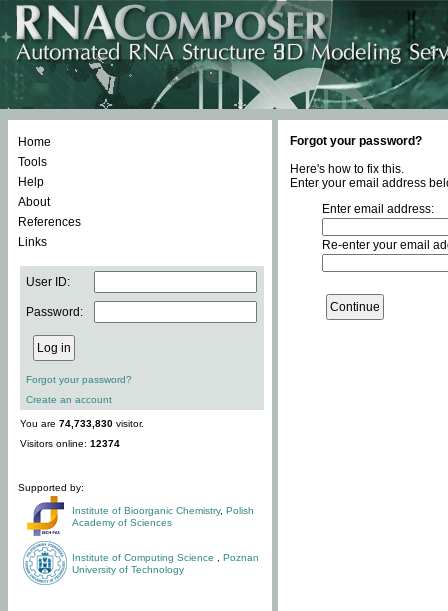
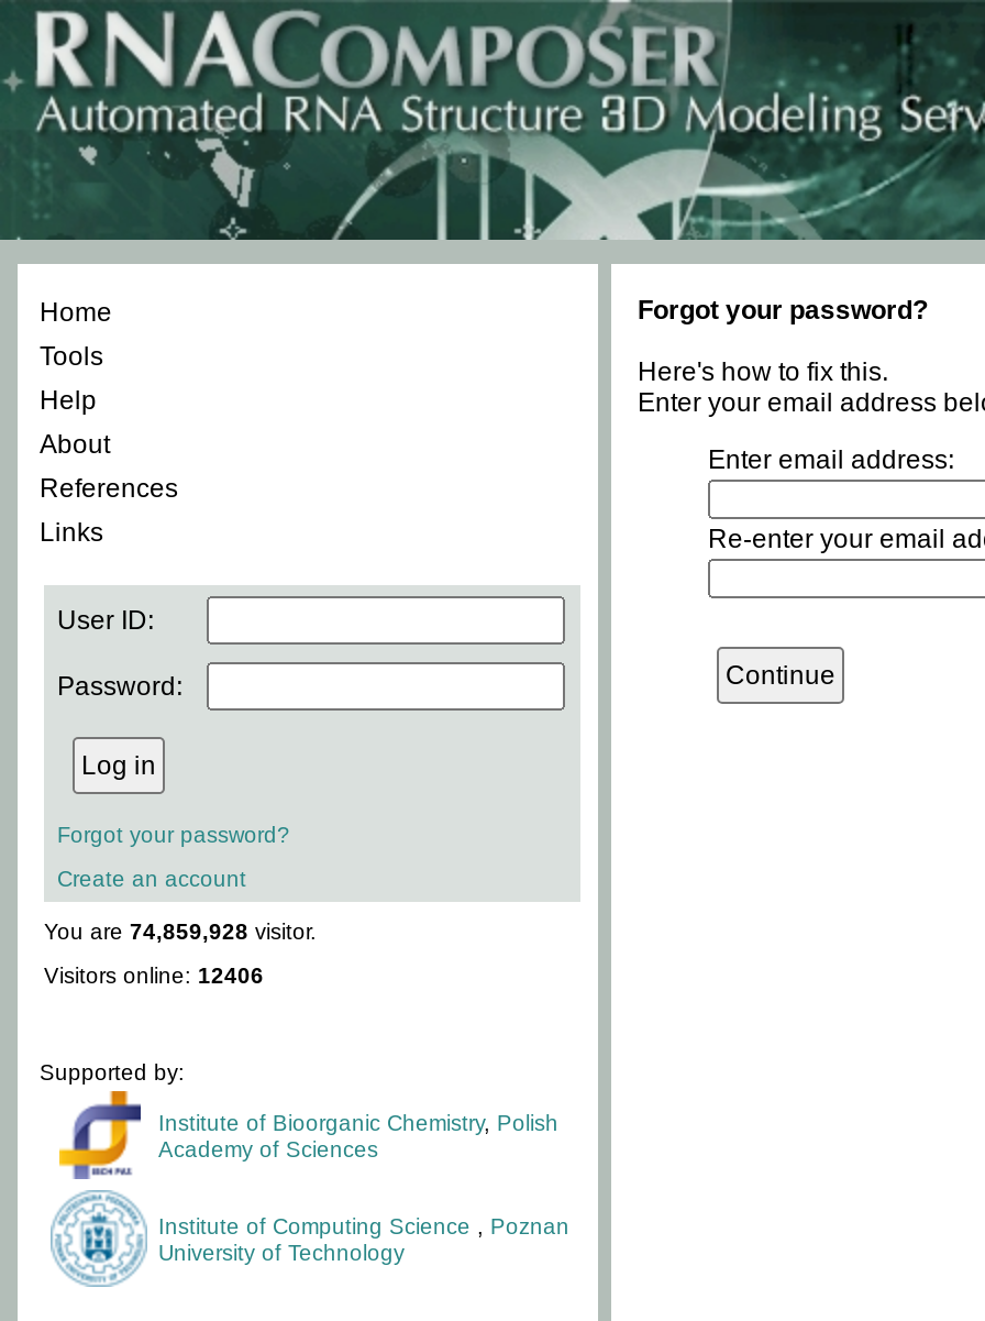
[20,418,144,429] You are 74,733,830 visitor. -> [44,920,317,944] You are 74,859,928 visitor.
[20,438,120,449] Visitors online: 12374 -> [44,964,264,988] Visitors online: 12406

